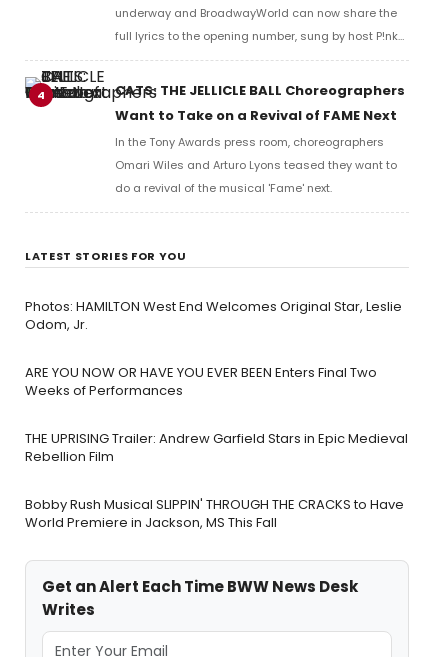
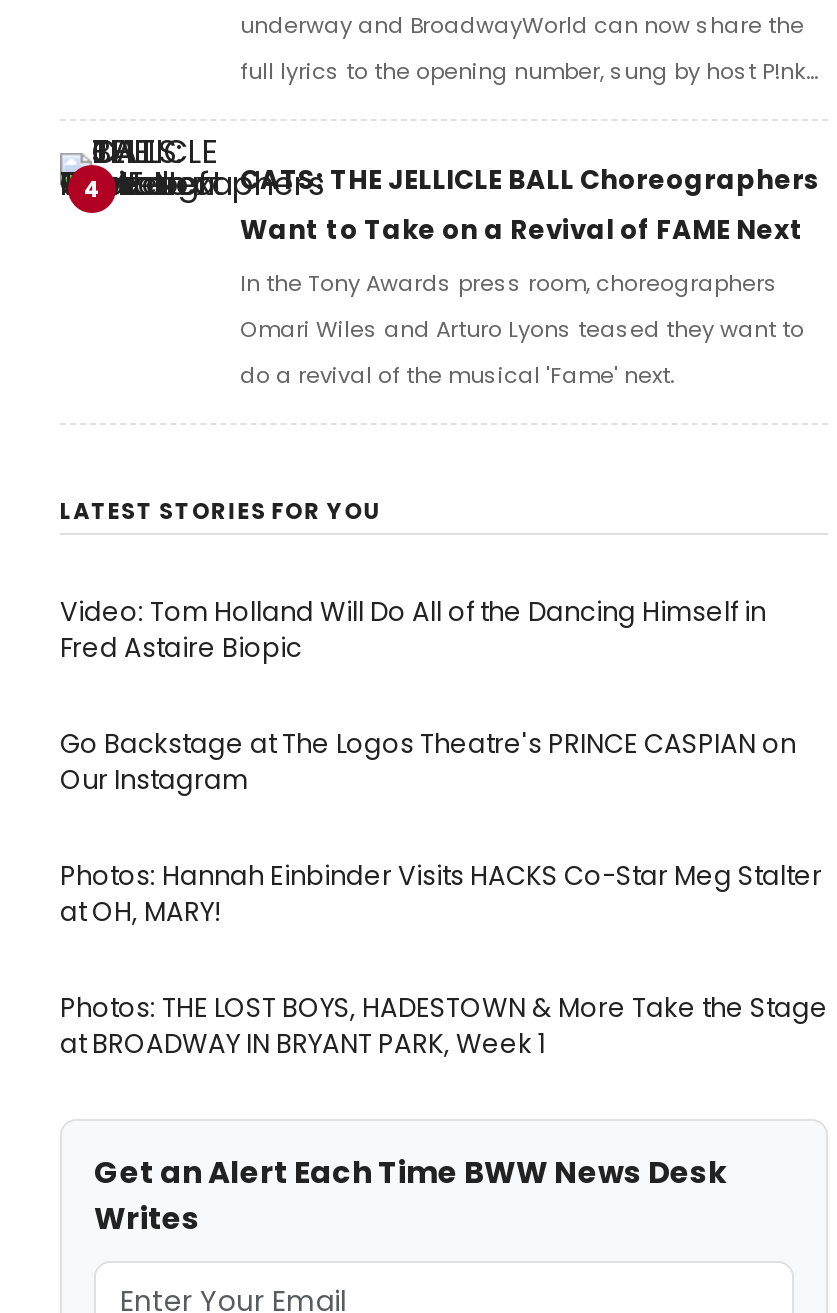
[25,297,402,334] Photos: HAMILTON West End Welcomes Original Star, Leslie | Odom, Jr. -> [60,593,766,667] Video: Tom Holland Will Do All of the Dancing Himself in | Fred Astaire Biopic
[25,363,377,400] ARE YOU NOW OR HAVE YOU EVER BEEN Enters Final Two | Weeks of Performances -> [60,725,796,799] Go Backstage at The Logos Theatre's PRINCE CASPIAN on | Our Instagram
[25,429,408,466] THE UPRISING Trailer: Andrew Garfield Stars in Epic Medieval | Rebellion Film -> [60,857,822,931] Photos: Hannah Einbinder Visits HACKS Co-Star Meg Stalter | at OH, MARY!
[25,495,404,532] Bobby Rush Musical SLIPPIN' THROUGH THE CRACKS to Have | World Premiere in Jackson, MS This Fall -> [60,989,828,1063] Photos: THE LOST BOYS, HADESTOWN & More Take the Stage | at BROADWAY IN BRYANT PARK, Week 1

